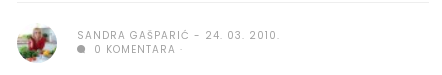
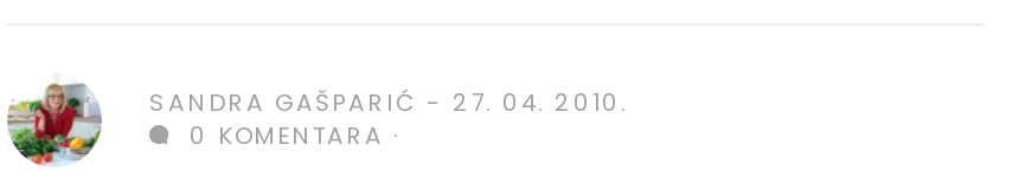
[77,28,280,43] SANDRA GAŠPARIĆ 24. 03. 2010. -> [149,86,628,122] SANDRA GAŠPARIĆ 27. 04. 2010.

